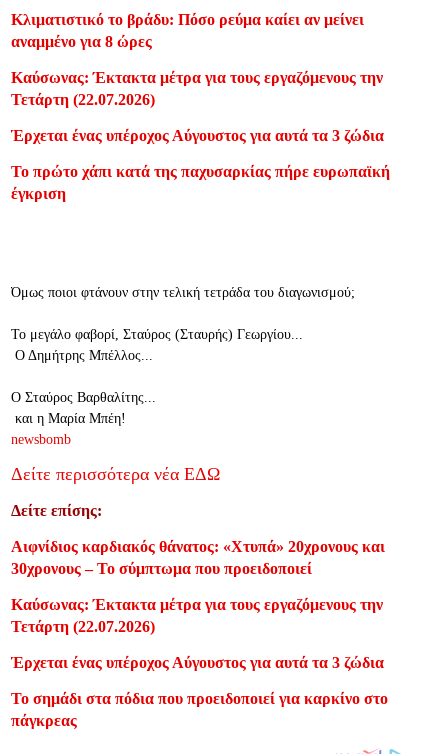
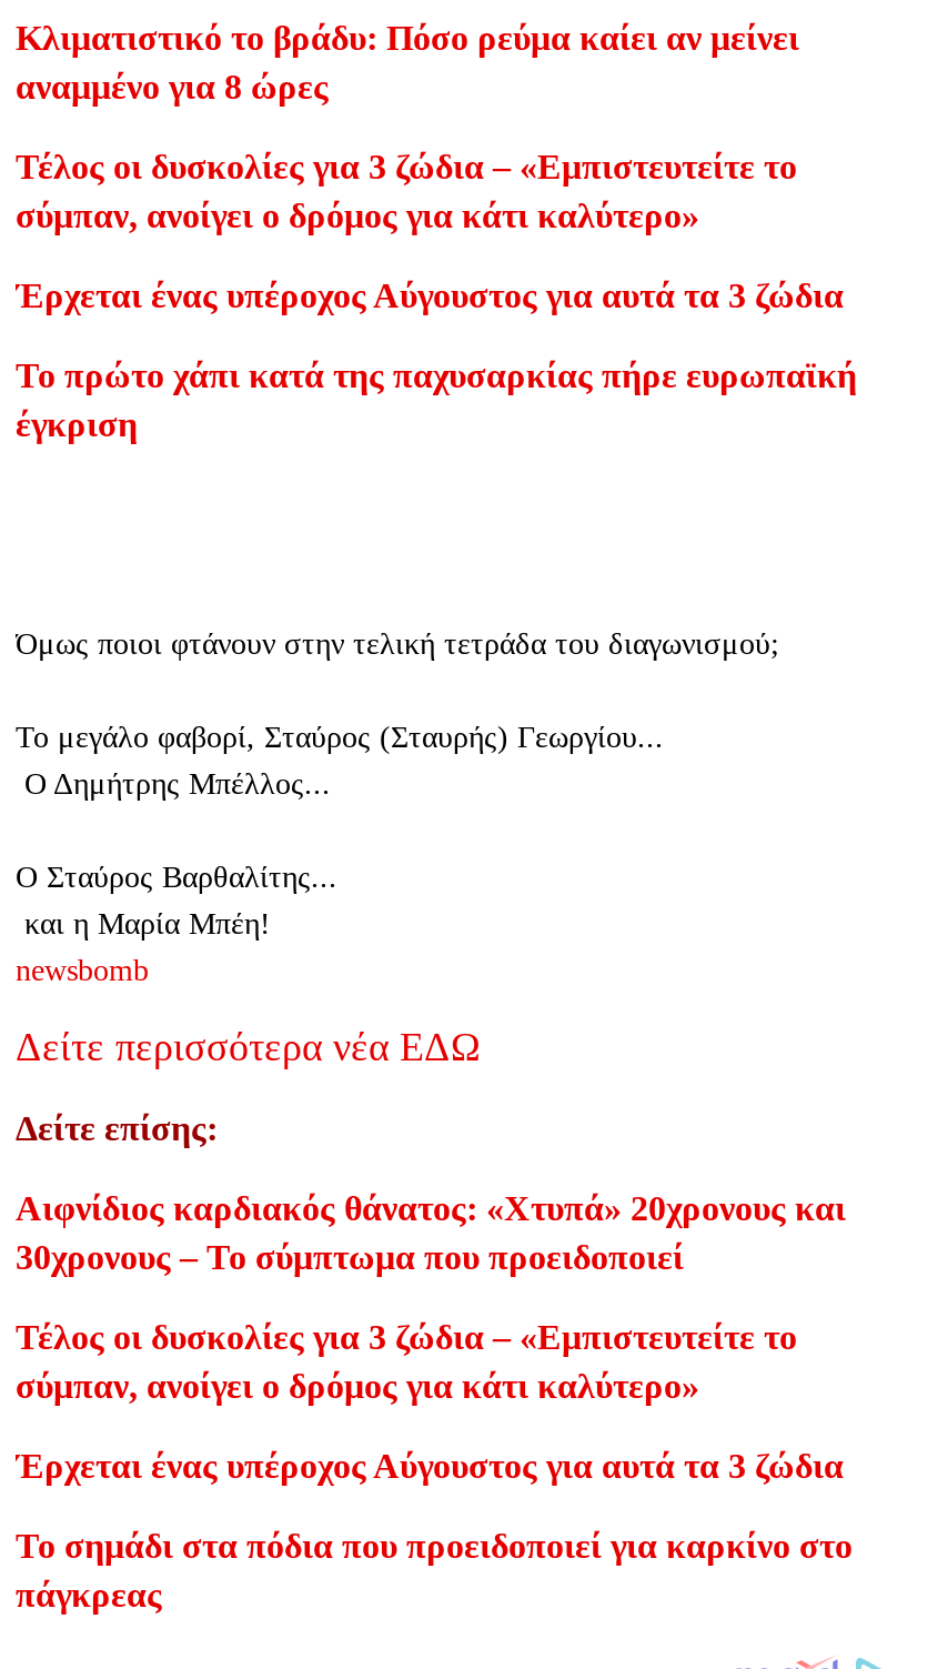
[11,69,383,108] Καύσωνας: Έκτακτα μέτρα για τους εργαζόμενους την | Τετάρτη (22.07.2026) -> [16,148,797,234] Τέλος οι δυσκολίες για 3 ζώδια – «Εμπιστευτείτε το | σύμπαν, ανοίγει ο δρόμος για κάτι καλύτερο»
[11,596,383,635] Καύσωνας: Έκτακτα μέτρα για τους εργαζόμενους την | Τετάρτη (22.07.2026) -> [16,1318,797,1405] Τέλος οι δυσκολίες για 3 ζώδια – «Εμπιστευτείτε το | σύμπαν, ανοίγει ο δρόμος για κάτι καλύτερο»

